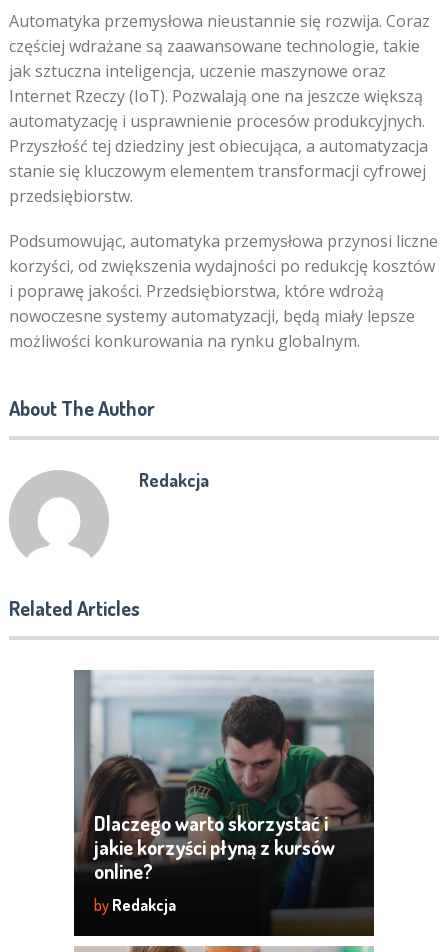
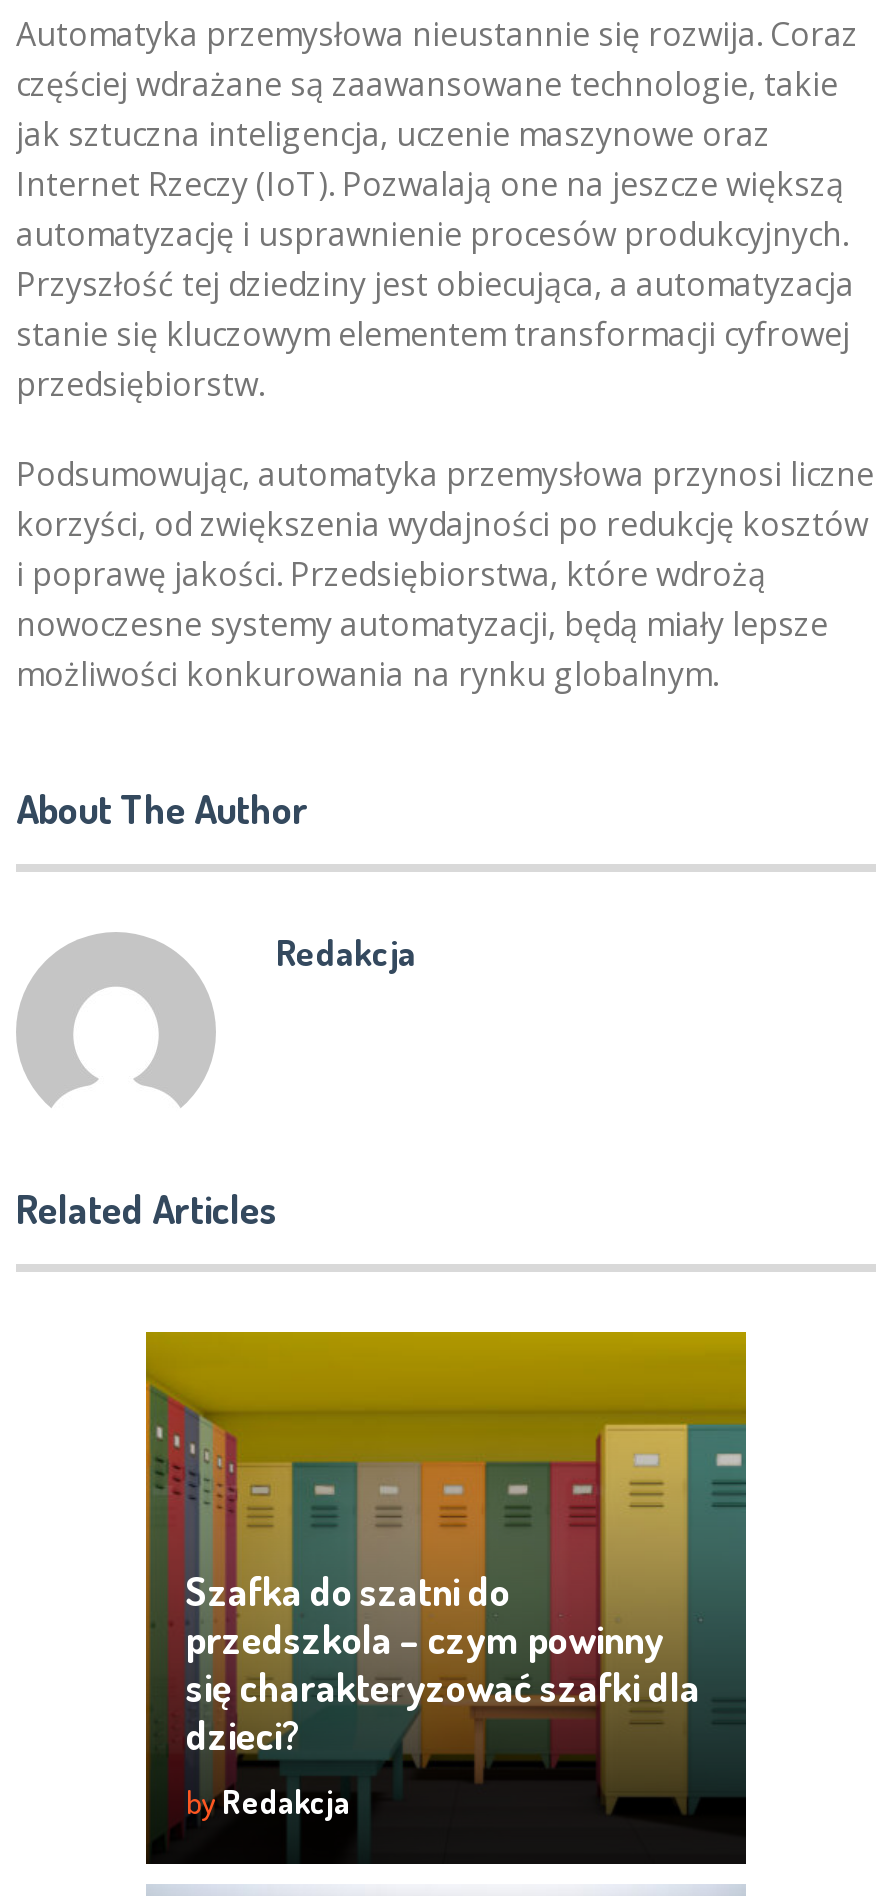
[73,669,375,928] [image] | Dlaczego warto skorzystać i | jakie korzyści płyną z kursów | online? -> [144,1330,748,1844] [image] | Szafka do szatni do | przedszkola – czym powinny | się charakteryzować szafki dla | dzieci?

